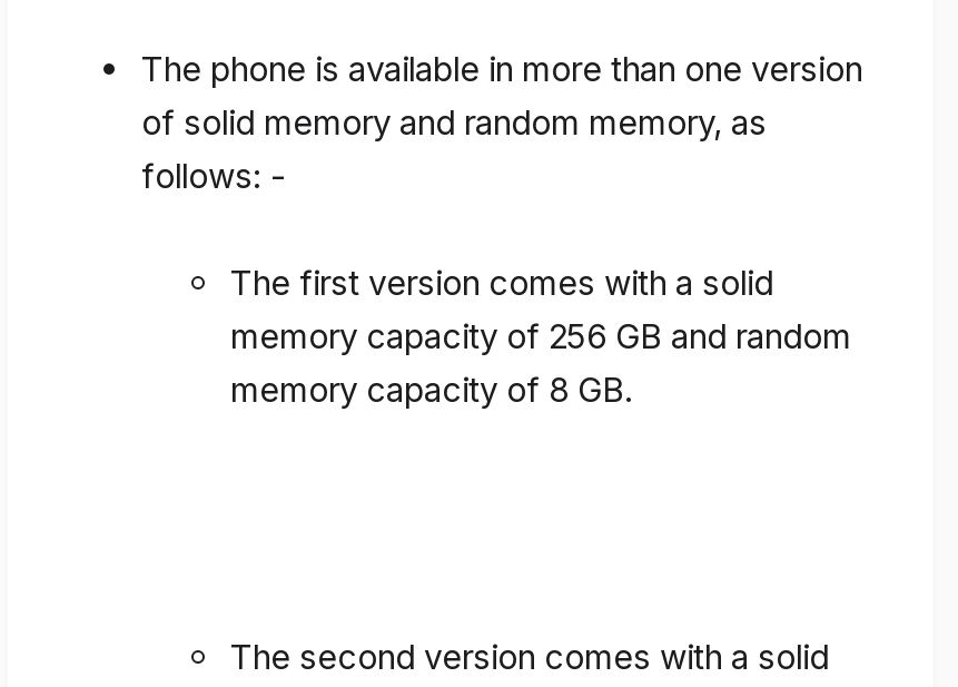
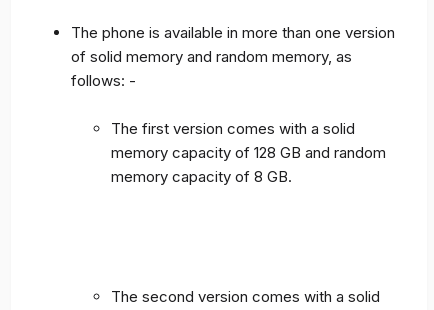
[230,315,851,357] memory capacity of 256 GB and random -> [111,143,386,162] memory capacity of 128 GB and random

